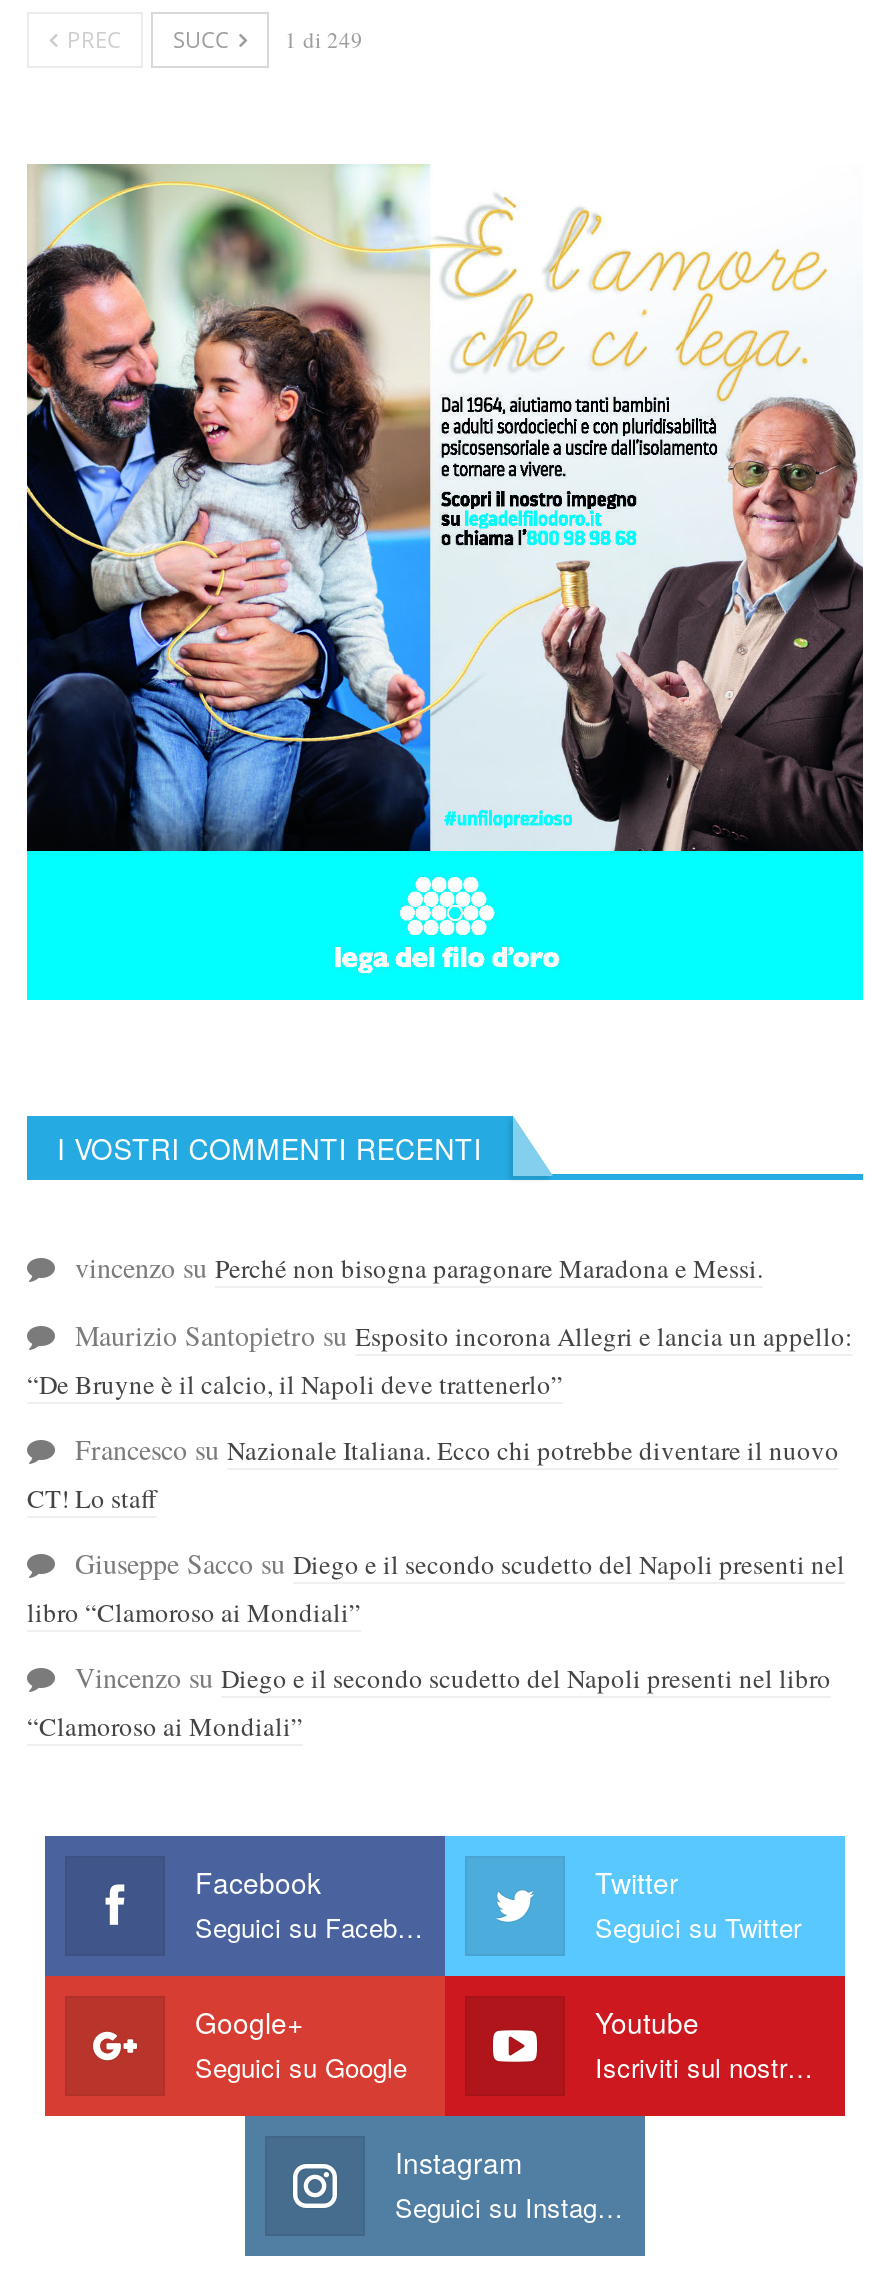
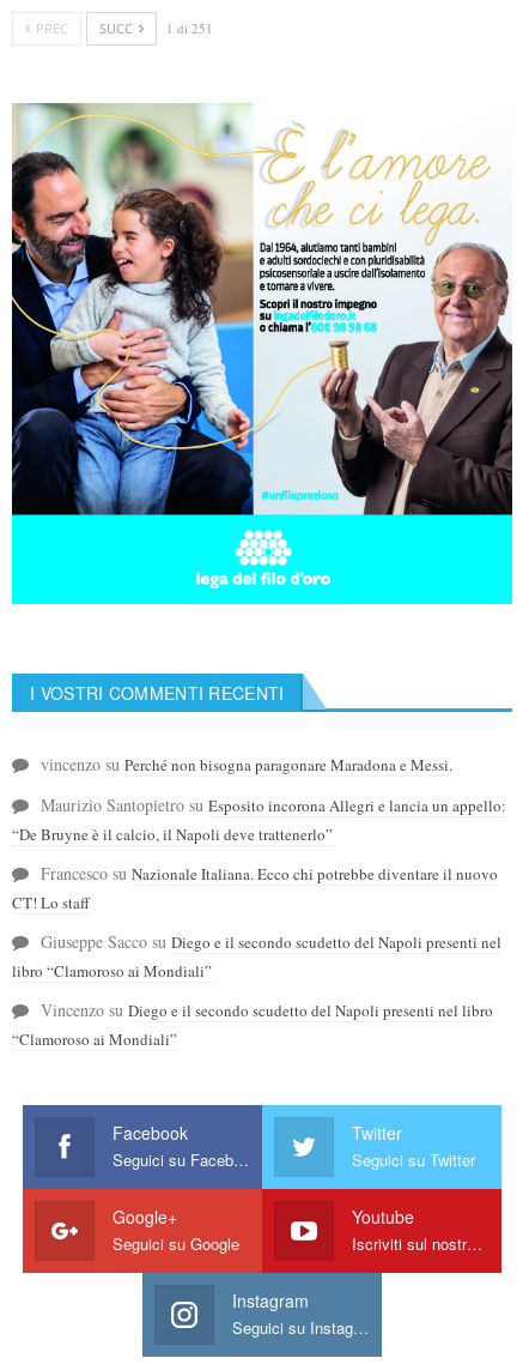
[61,24,363,54] PREC SUCC 1 di 249 -> [32,19,213,37] PREC SUCC 1 di 251

